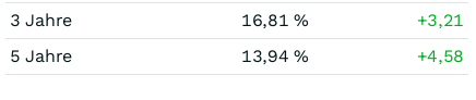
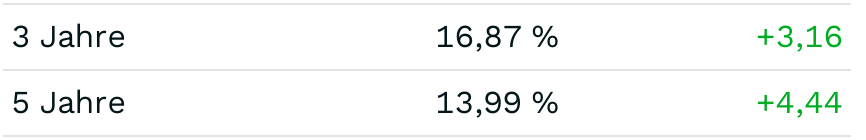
[241,10,309,30] 16,81 % -> [435,17,559,55] 16,87 %
[416,10,464,30] +3,21 -> [756,17,843,55] +3,16
[241,46,309,66] 13,94 % -> [435,83,559,121] 13,99 %
[416,46,464,66] +4,58 -> [756,83,843,121] +4,44

